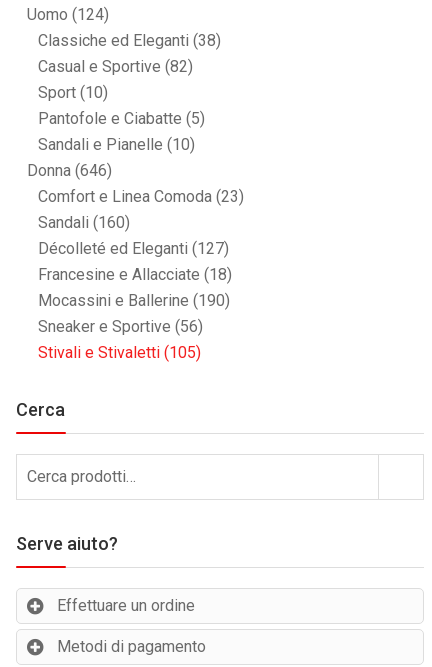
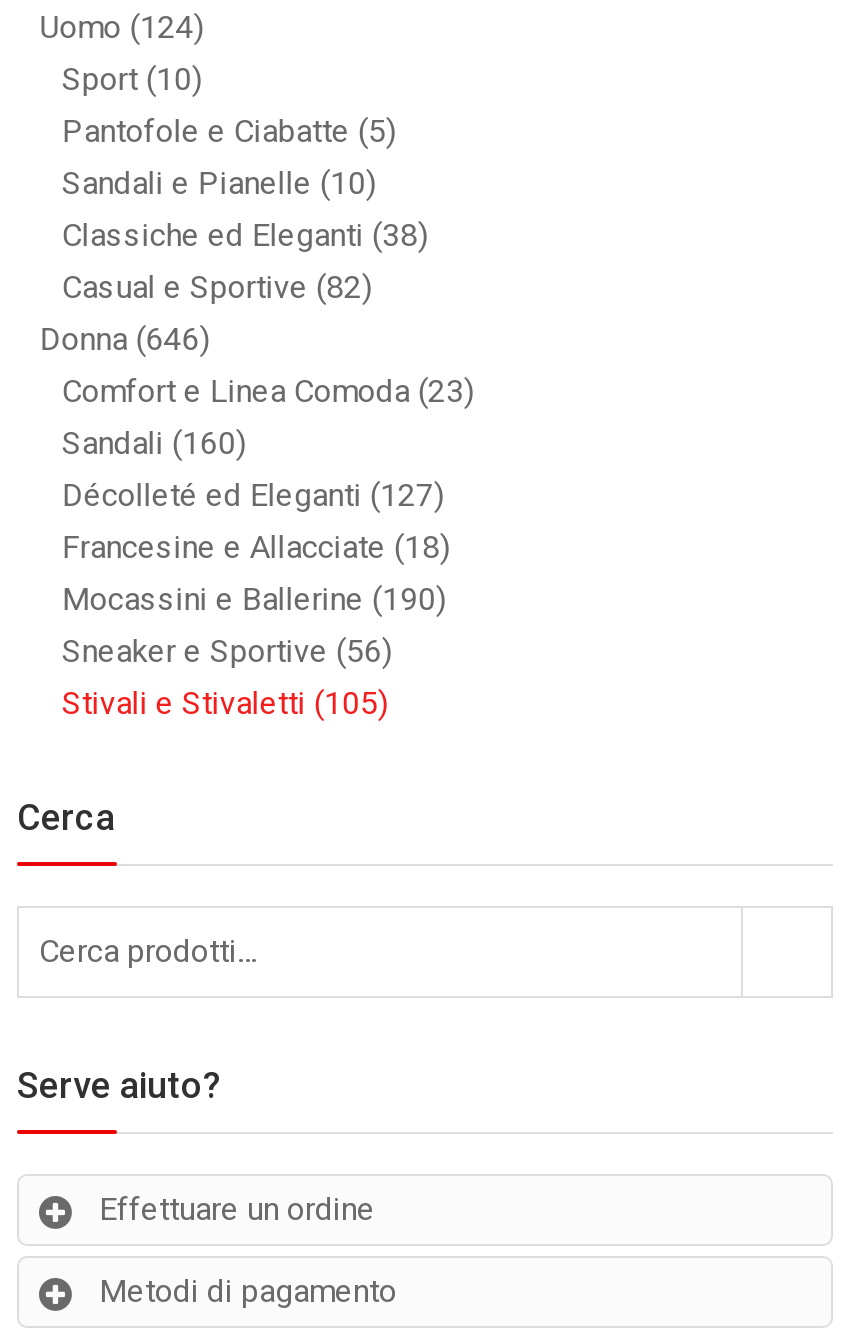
moved [38,31,221,76] -> [62,217,428,307]: Classiche ed Eleganti (38) | Casual e Sportive (82)
moved [38,83,205,154] -> [62,61,396,203]: Sport (10) | Pantofole e Ciabatte (5) | Sandali e Pianelle (10)

